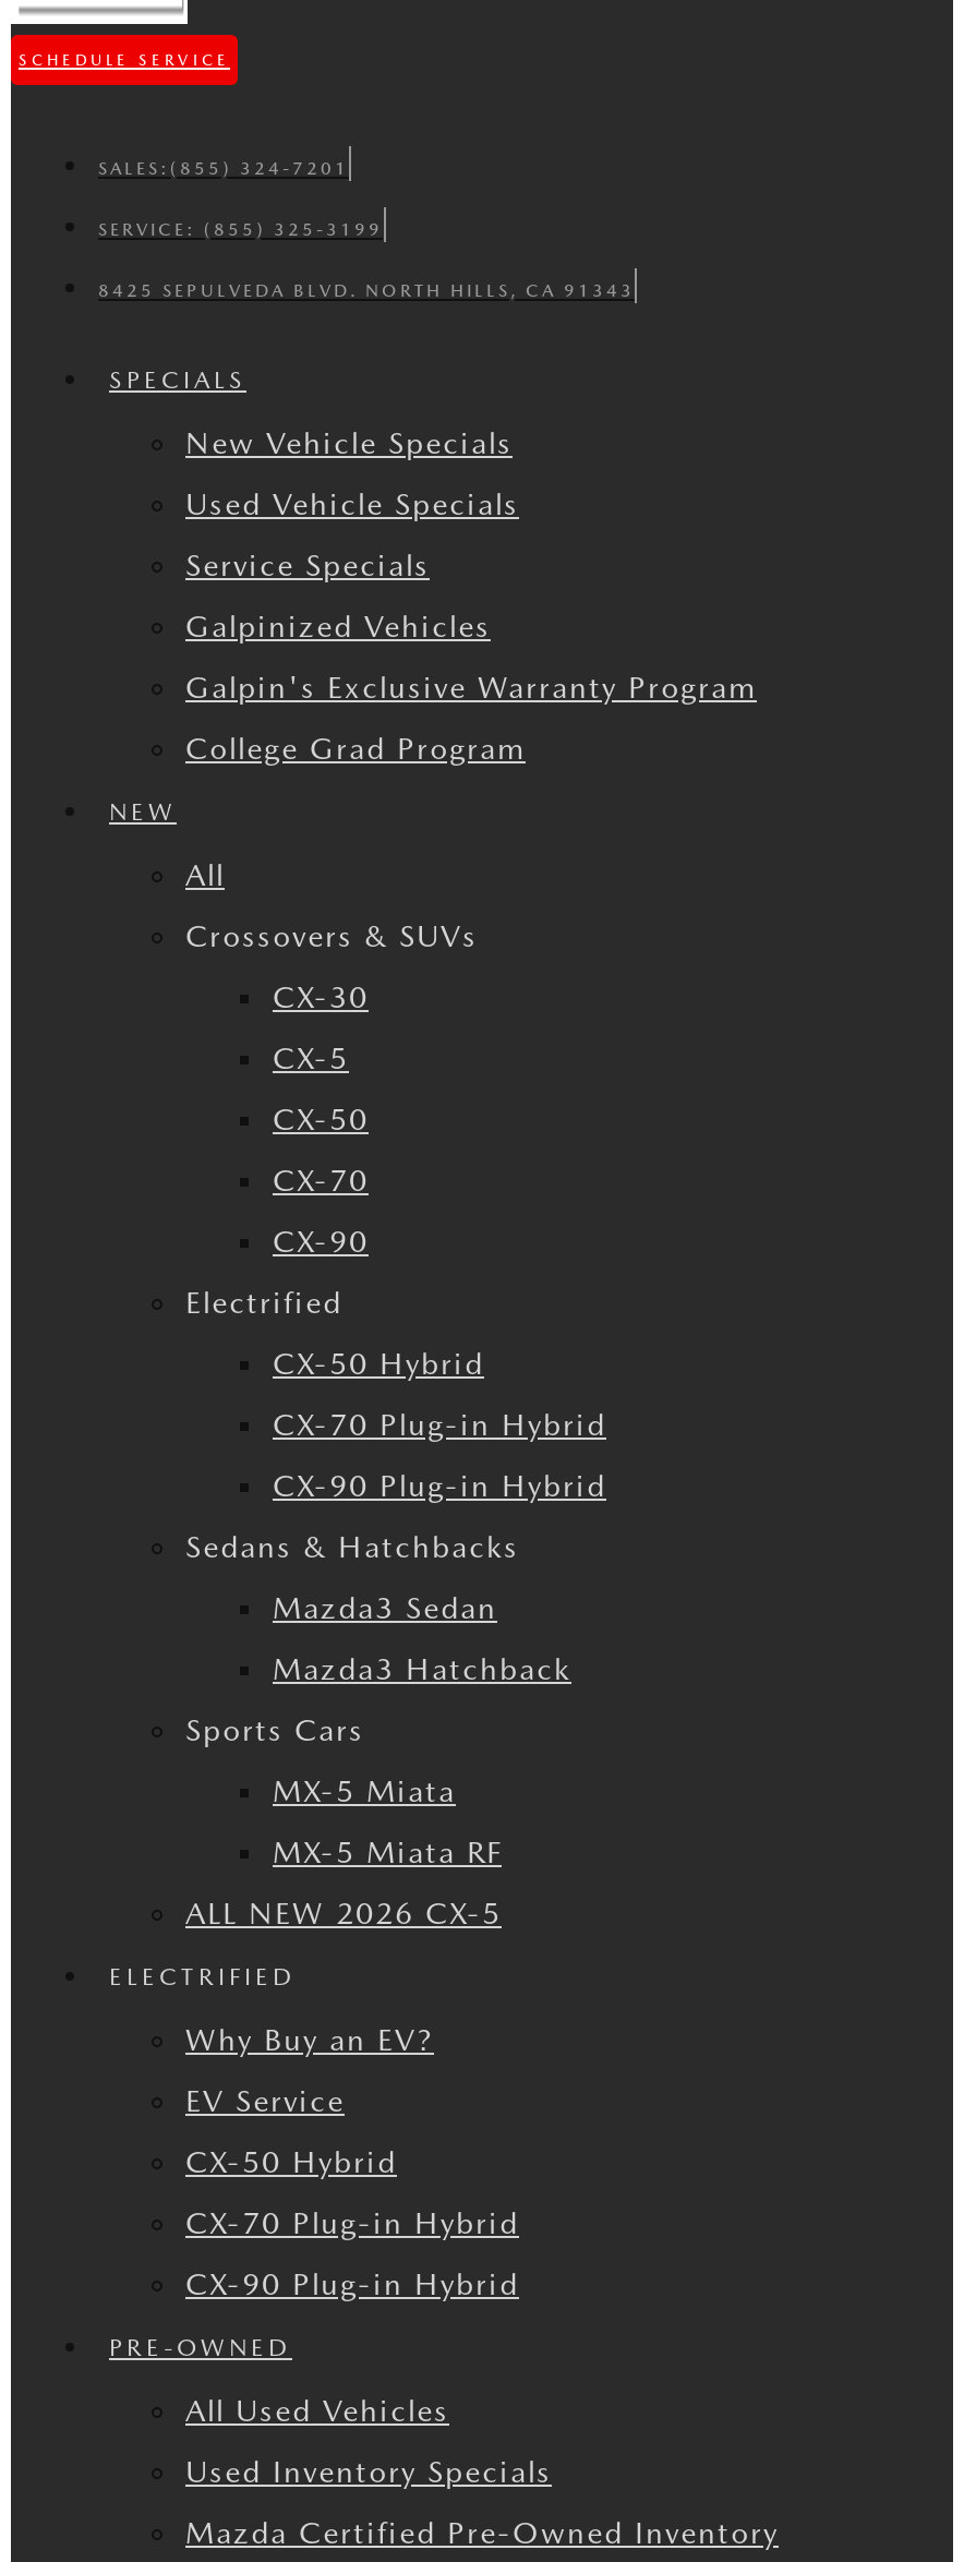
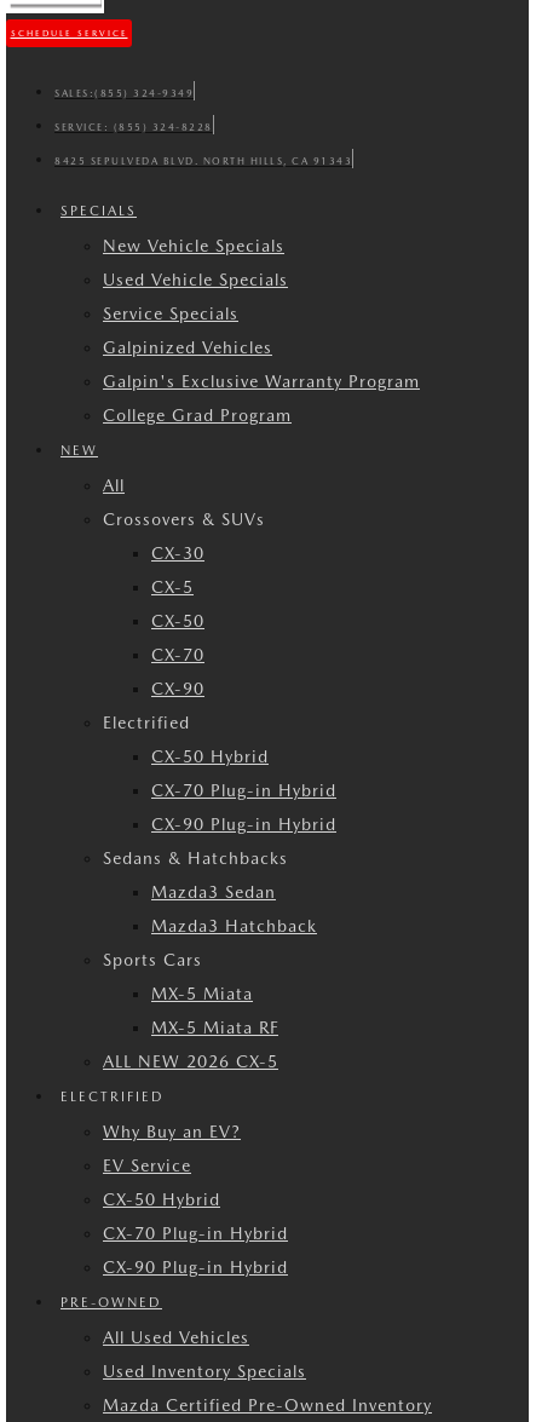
[98,157,349,179] SALES: (855) 324-7201 -> [54,87,194,99] SALES: (855) 324-9349
[98,218,383,240] SERVICE: (855) 325-3199 -> [54,121,212,133] SERVICE: (855) 324-8228

